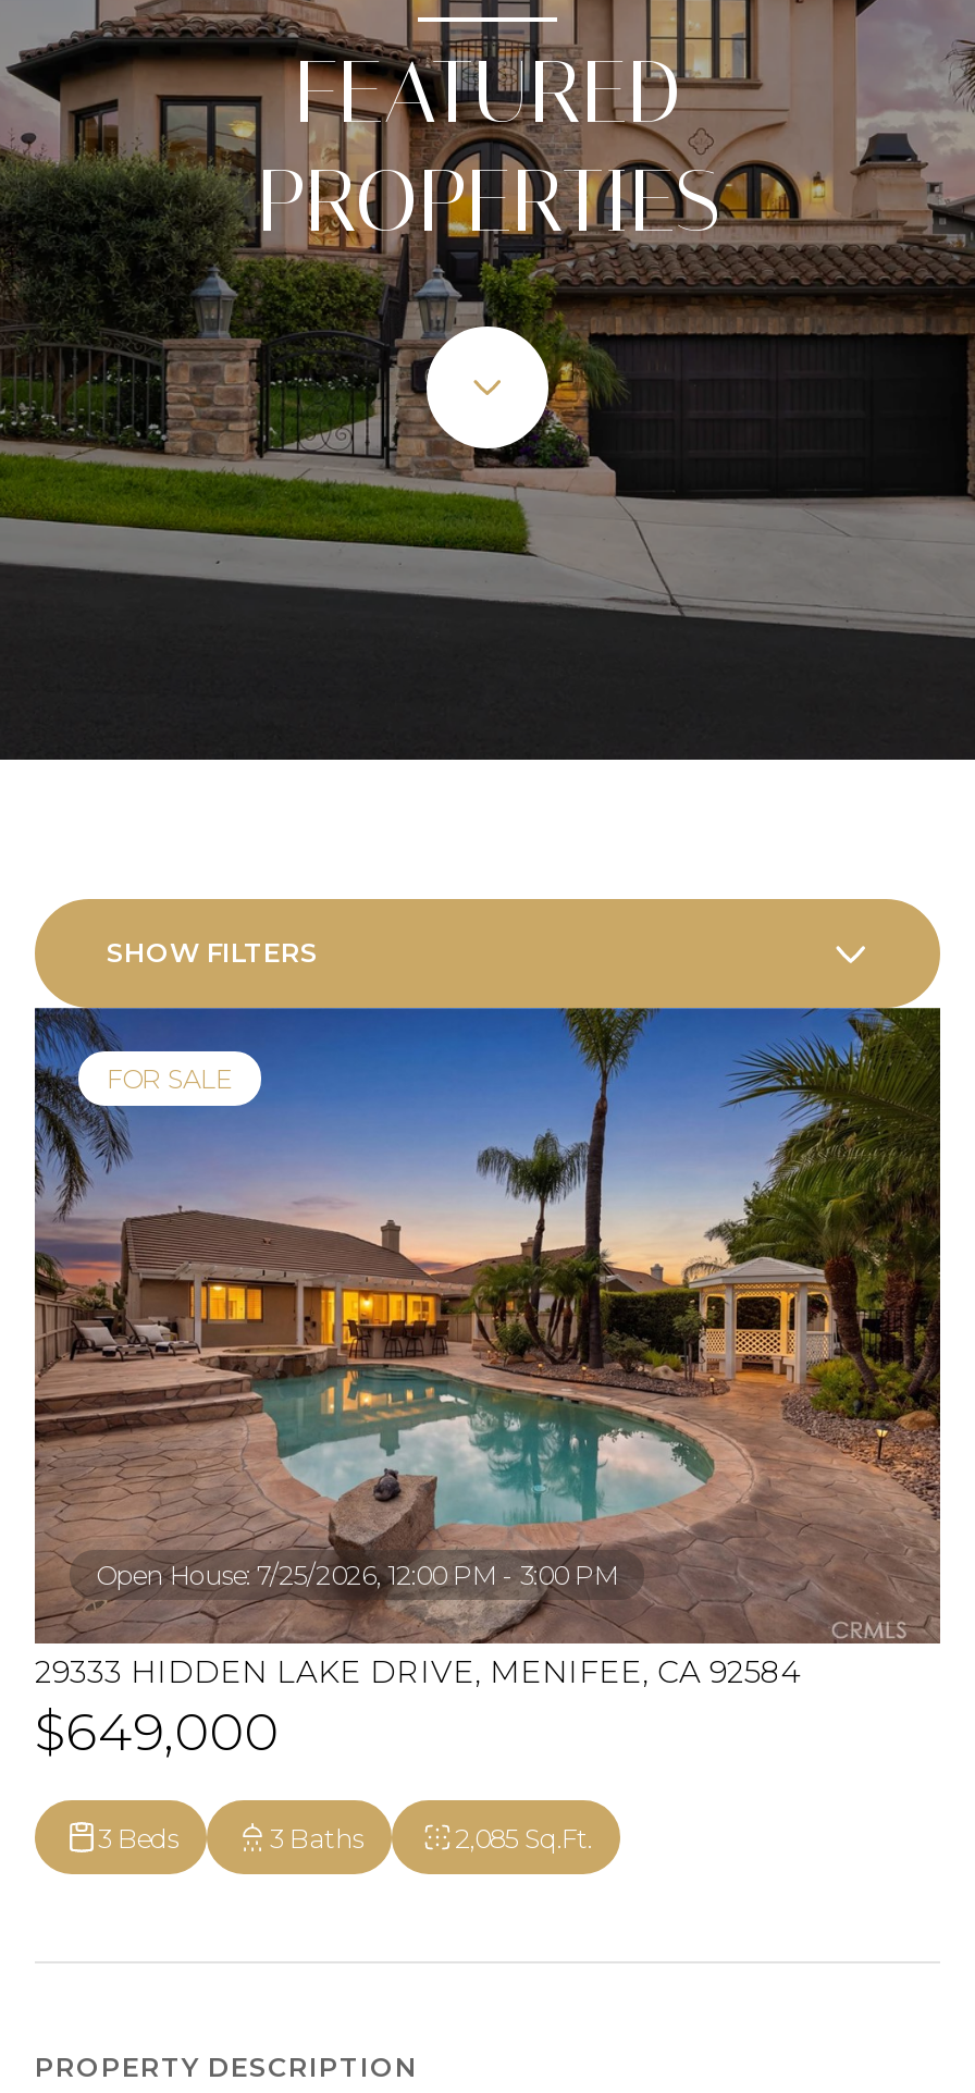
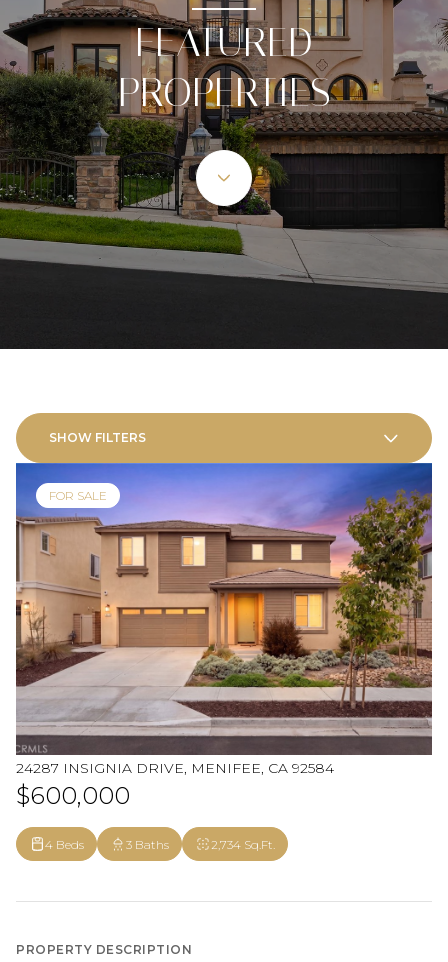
[33,1006,942,1854] [image] | Open House: 7/25/2026, 12:00 PM - 3:00 PM | 29333 HIDDEN LAKE DRIVE, MENIFEE, CA 92584 | $649,000 | 3 Beds -> [15,462,433,851] [image] | 24287 INSIGNIA DRIVE, MENIFEE, CA 92584 | $600,000 | 4 Beds
[455,1821,592,1854] 2,085 Sq.Ft. -> [211,836,275,851] 2,734 Sq.Ft.

